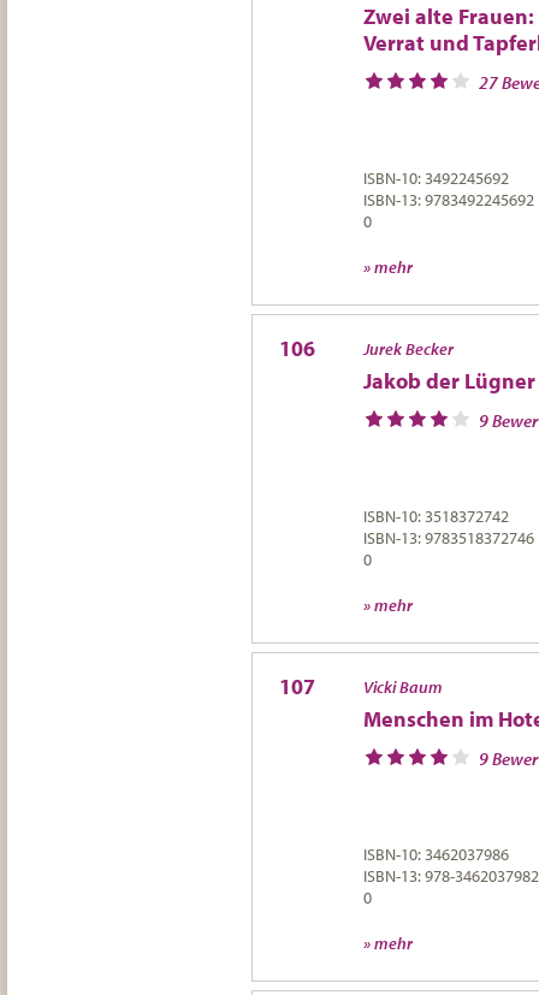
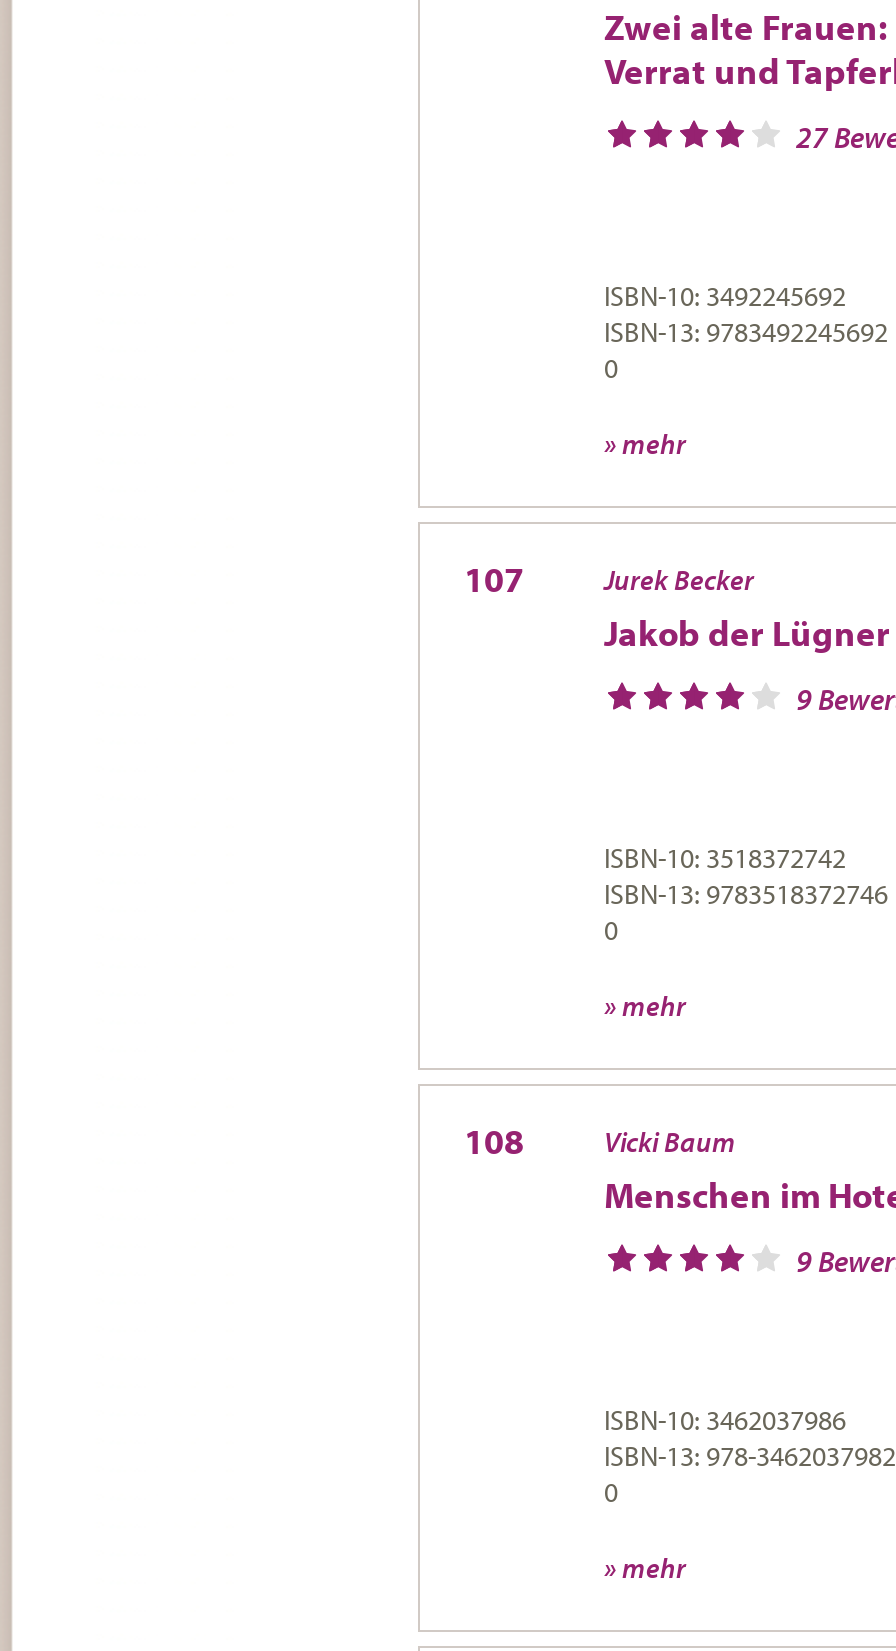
[279,334,315,362] 106 -> [464,556,524,602] 107
[279,673,315,700] 107 -> [464,1118,524,1164] 108

